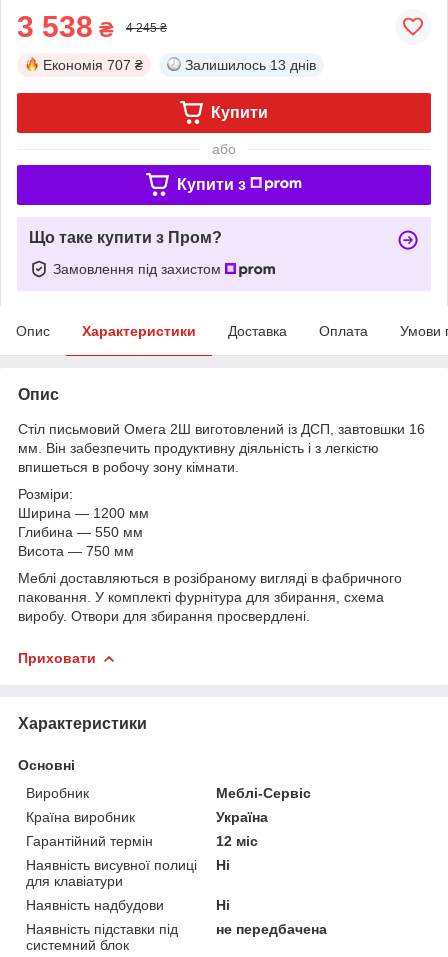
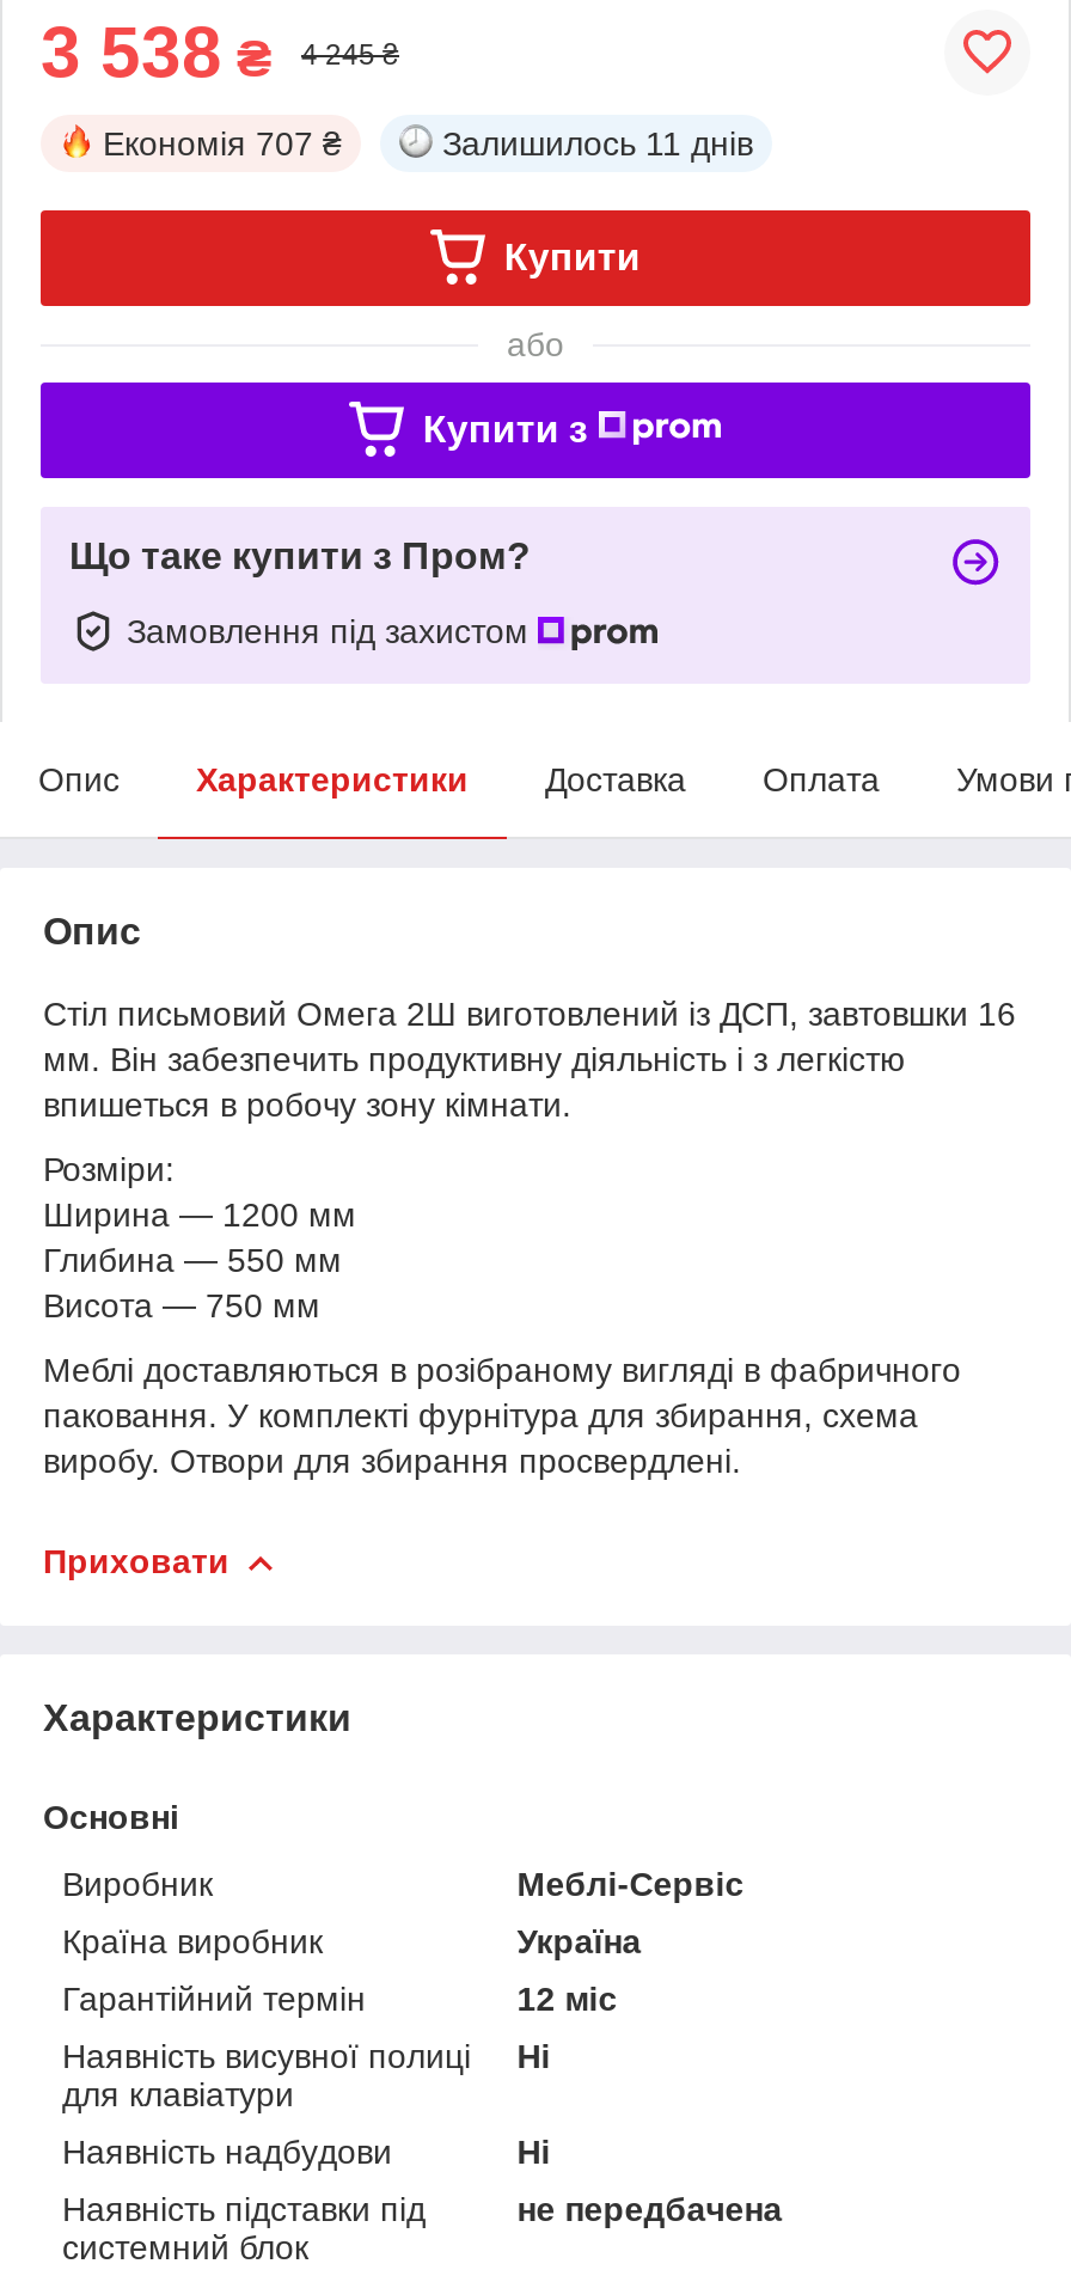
[185,57,316,73] Залишилось 13 днів -> [442,124,753,162] Залишилось 11 днів

